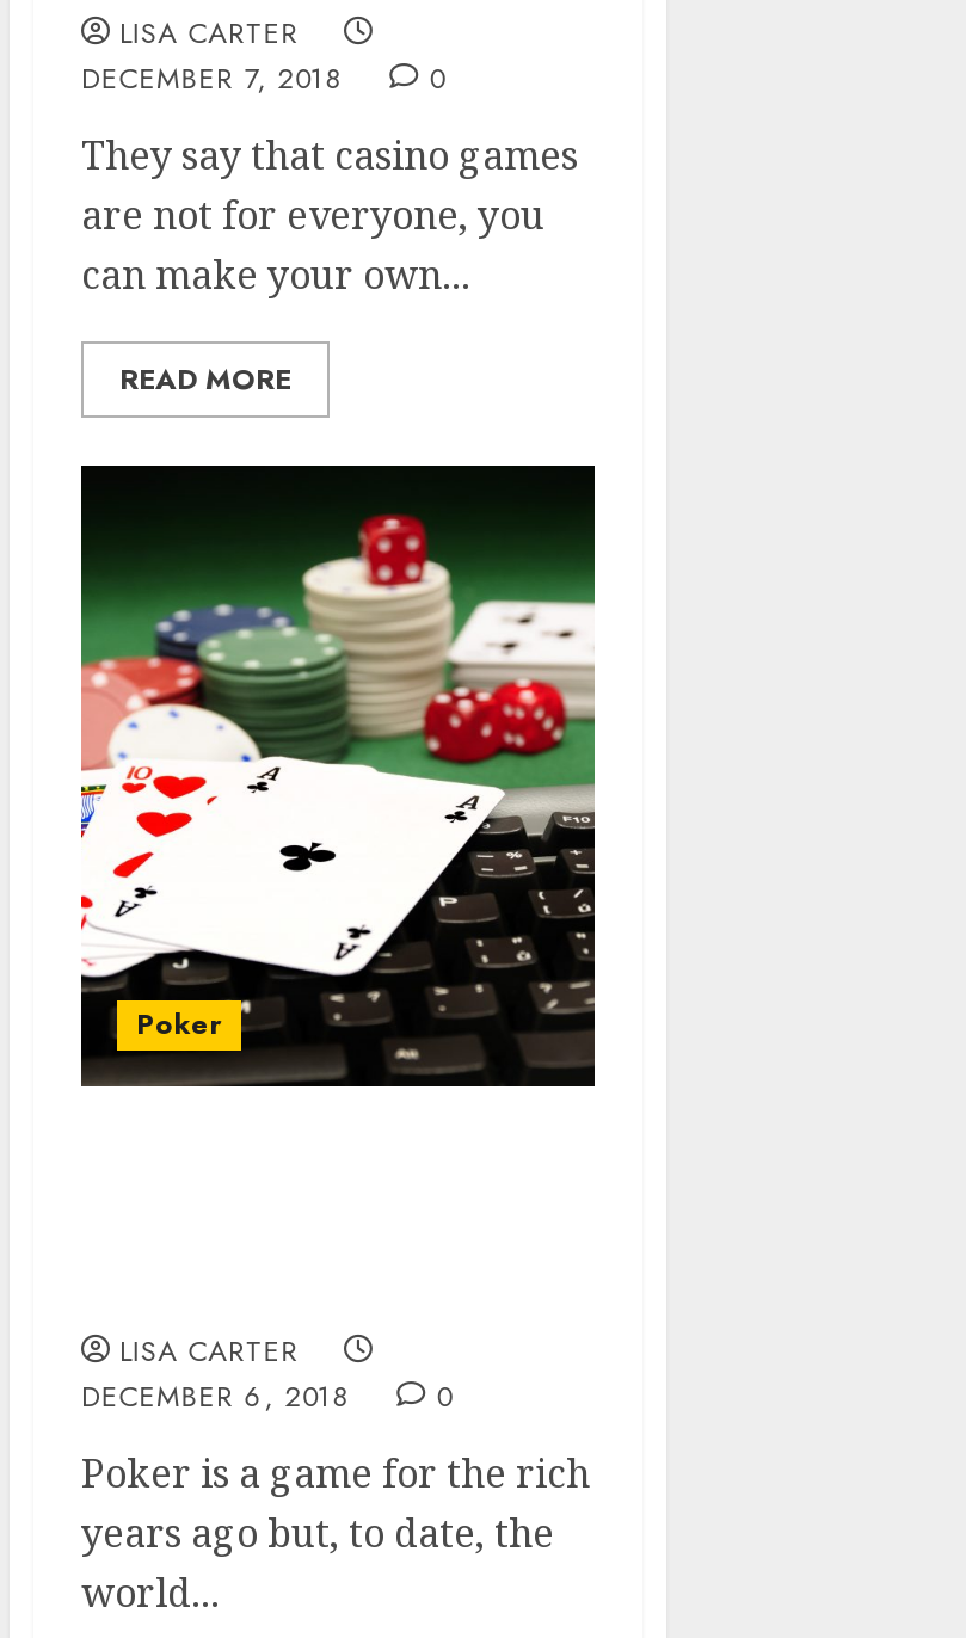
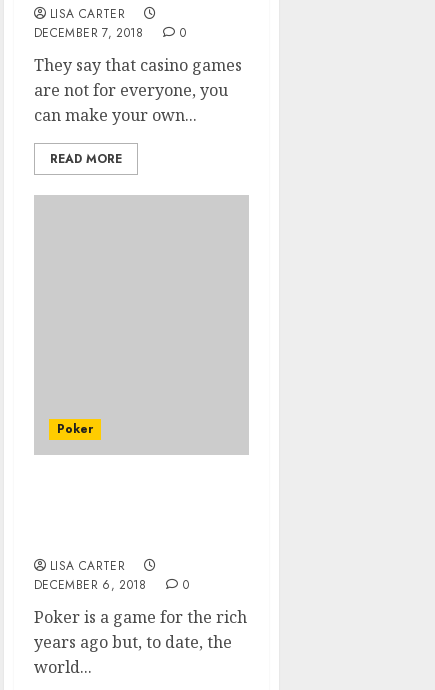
[79,463,597,1089] [image] -> none

